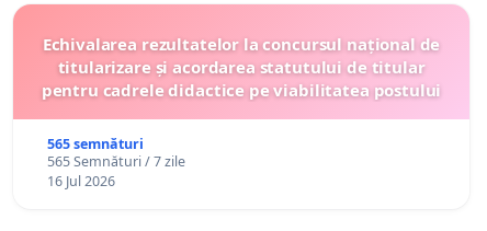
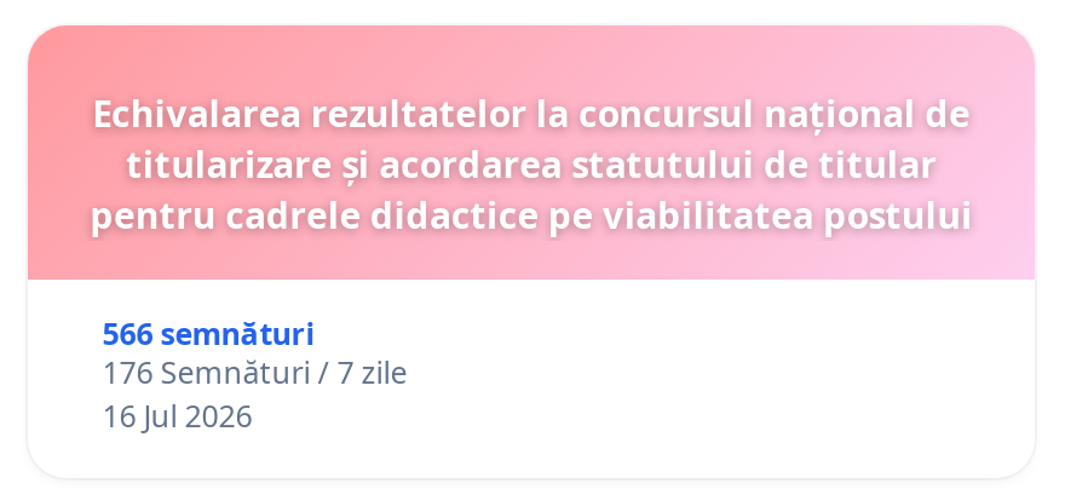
[47,135,143,153] 565 semnături -> [102,313,315,354] 566 semnături
[47,152,185,171] 565 Semnături / 7 zile -> [102,352,407,393] 176 Semnături / 7 zile

